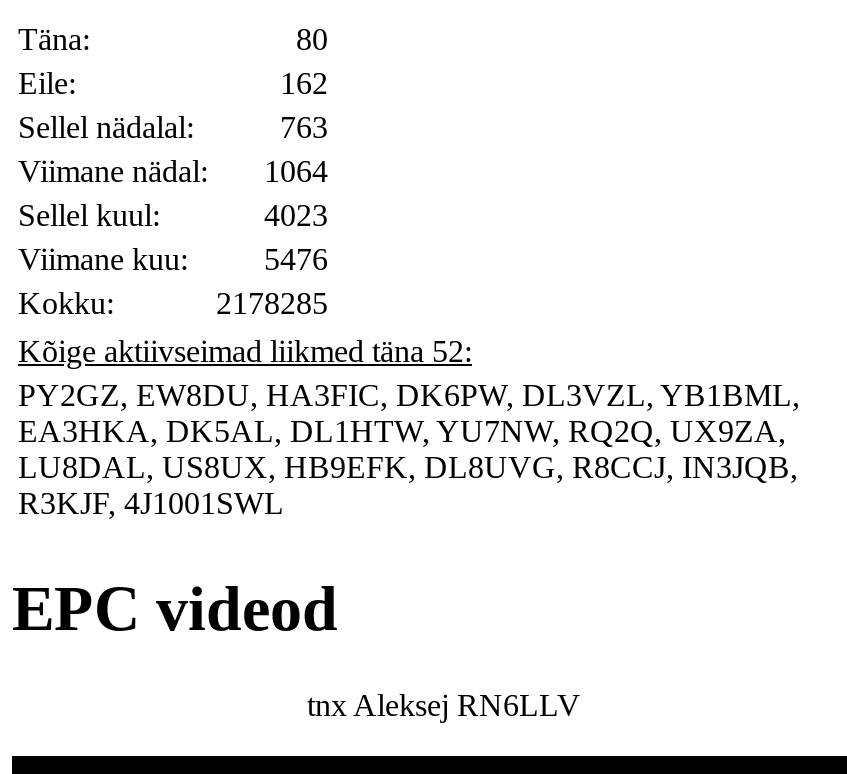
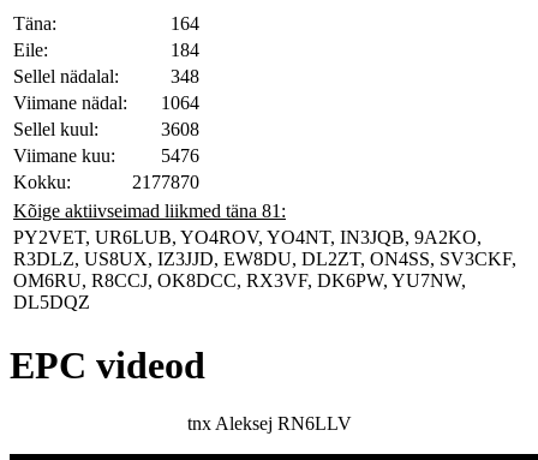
[296,22,328,56] 80 -> [171,13,199,34] 164
[280,66,328,100] 162 -> [171,40,199,60] 184
[280,110,328,144] 763 -> [171,66,199,87] 348
[264,198,328,232] 4023 -> [161,119,199,140] 3608
[18,286,800,520] 2178285 | Kõige aktiivseimad liikmed täna 52: | PY2GZ, EW8DU, HA3FIC, DK6PW, DL3VZL, YB1BML, | EA3HKA, DK5AL, DL1HTW, YU7NW, RQ2Q, UX9ZA, | LU8DAL, US8UX, HB9EFK, DL8UVG, R8CCJ, IN3JQB, | R3KJF, 4J1001SWL -> [13,172,516,313] 2177870 | Kõige aktiivseimad liikmed täna 81: | PY2VET, UR6LUB, YO4ROV, YO4NT, IN3JQB, 9A2KO, | R3DLZ, US8UX, IZ3JJD, EW8DU, DL2ZT, ON4SS, SV3CKF, | OM6RU, R8CCJ, OK8DCC, RX3VF, DK6PW, YU7NW, | DL5DQZ

